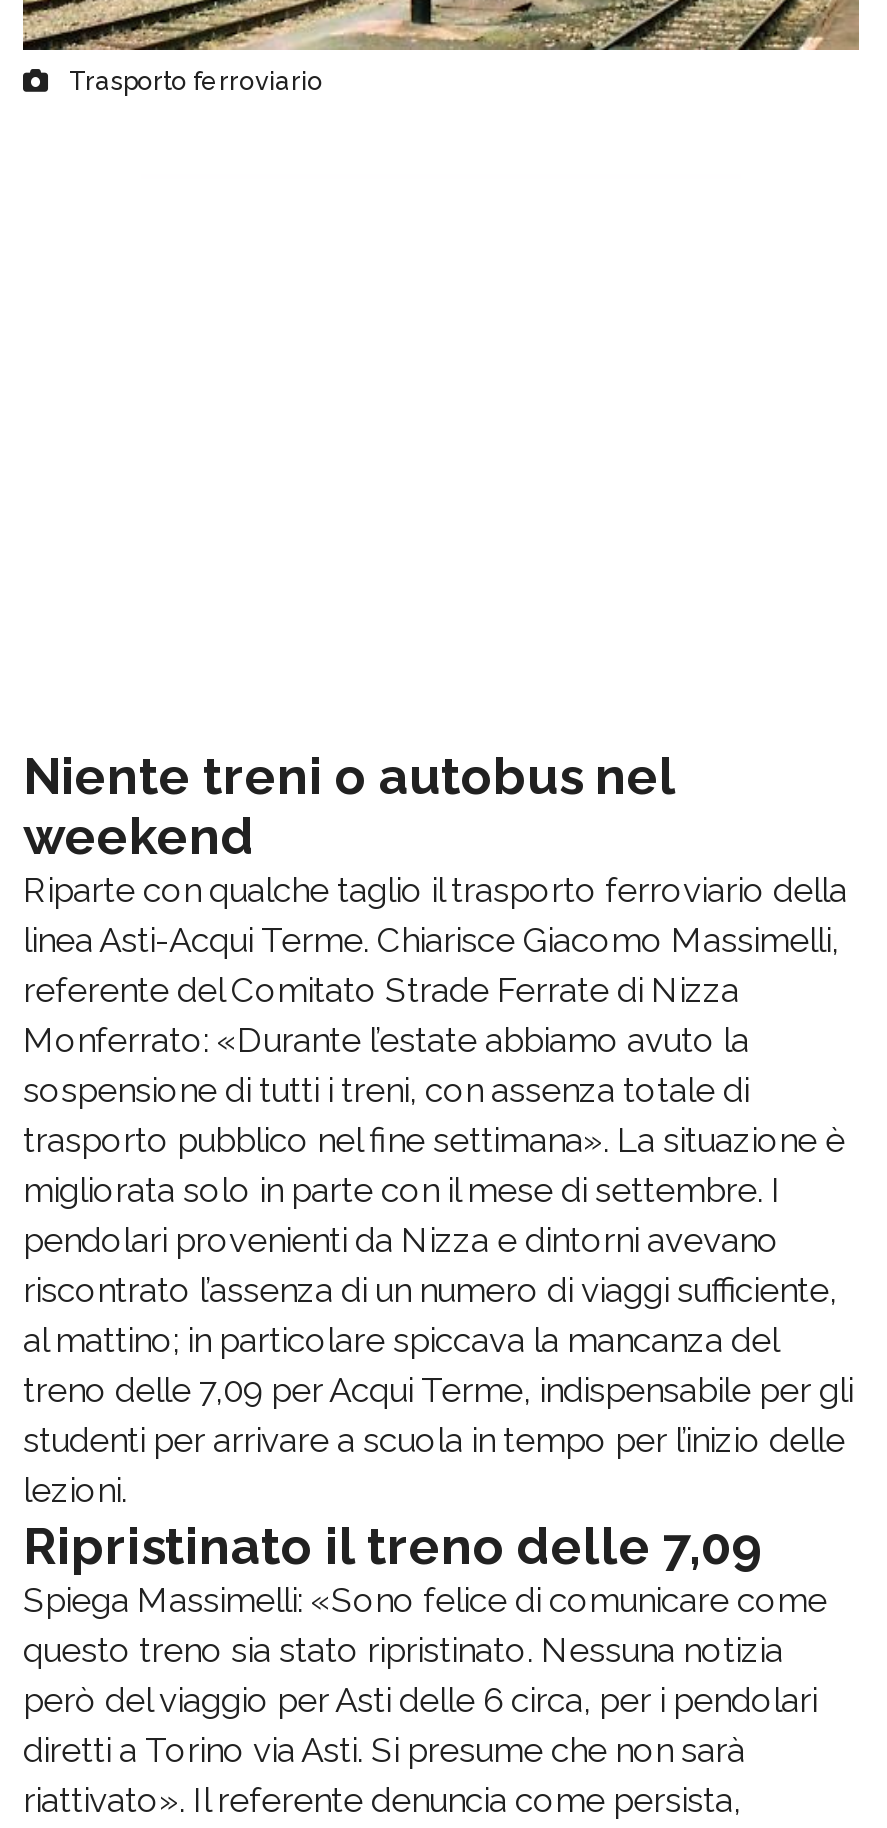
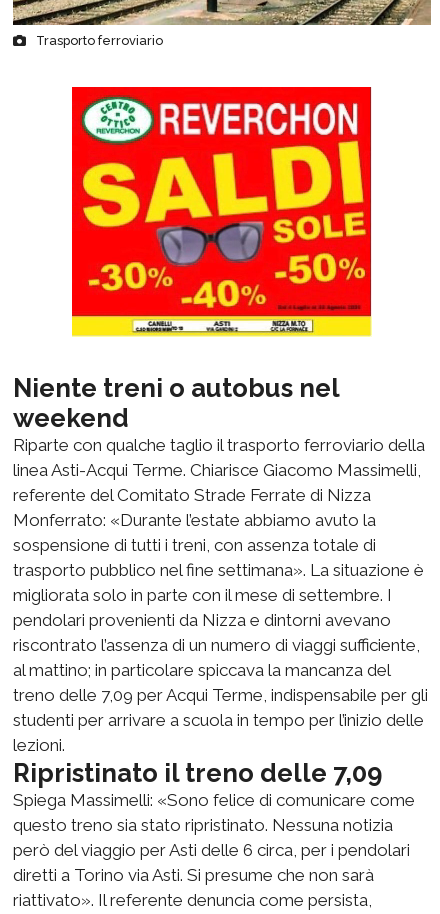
none -> [71,86,373,338] [image]

